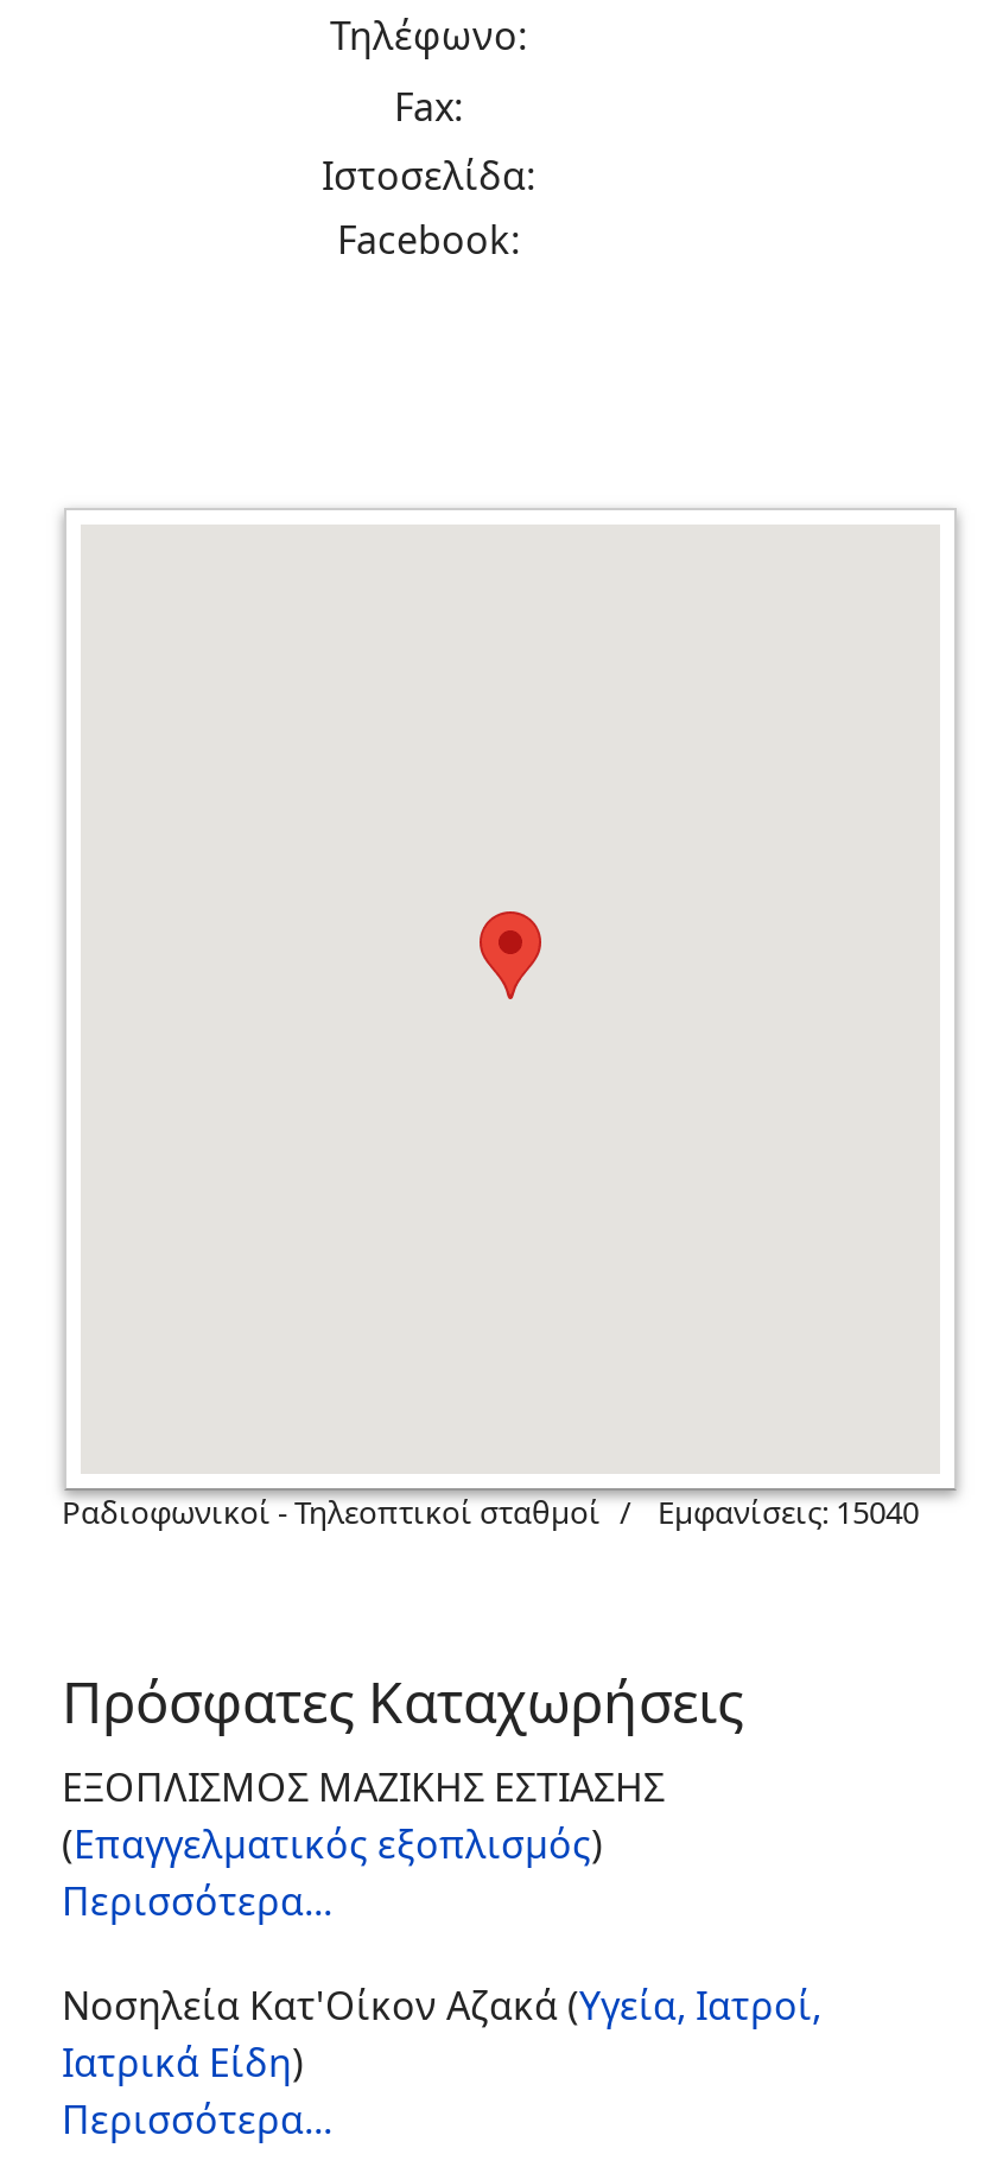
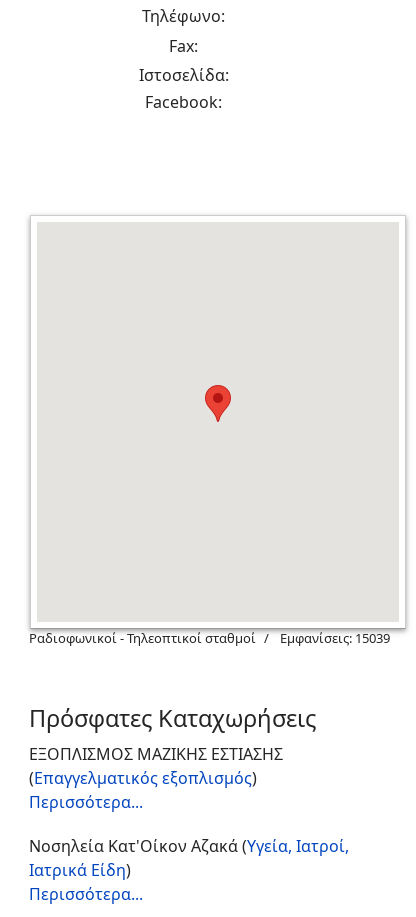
[62,1491,919,1533] Ραδιοφωνικοί - Τηλεοπτικοί σταθμοί Εμφανίσεις: 15040 -> [29,629,390,647] Ραδιοφωνικοί - Τηλεοπτικοί σταθμοί Εμφανίσεις: 15039

